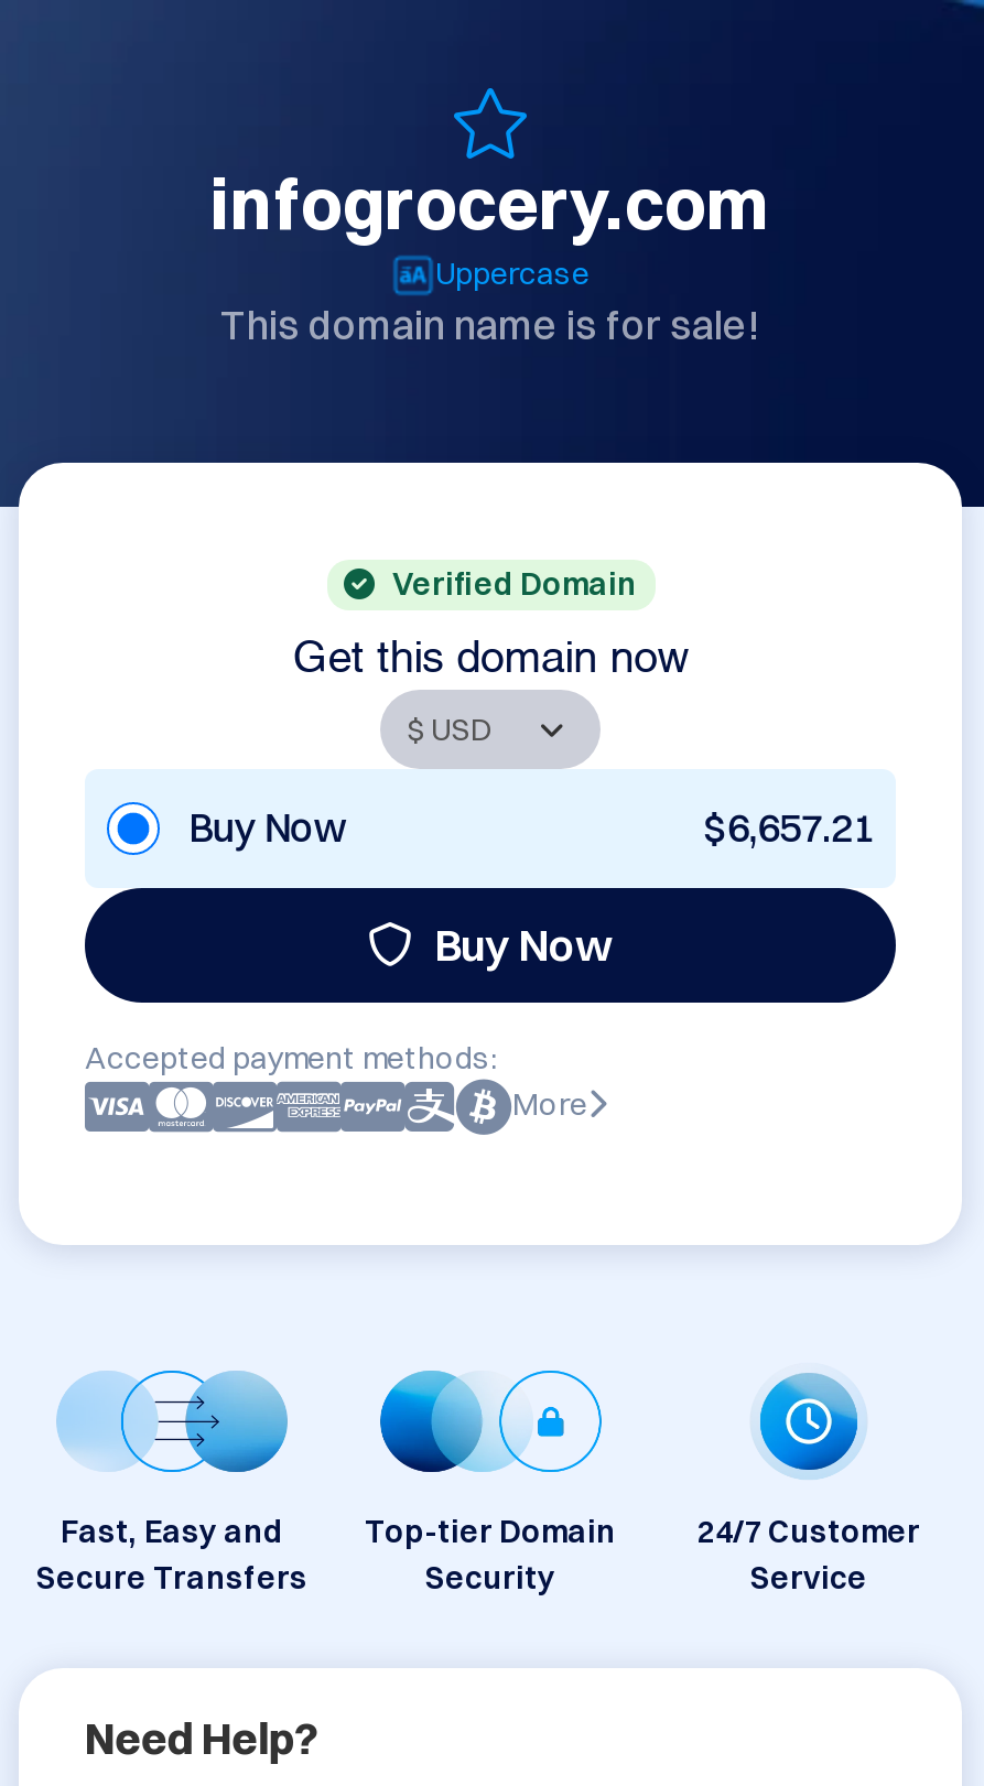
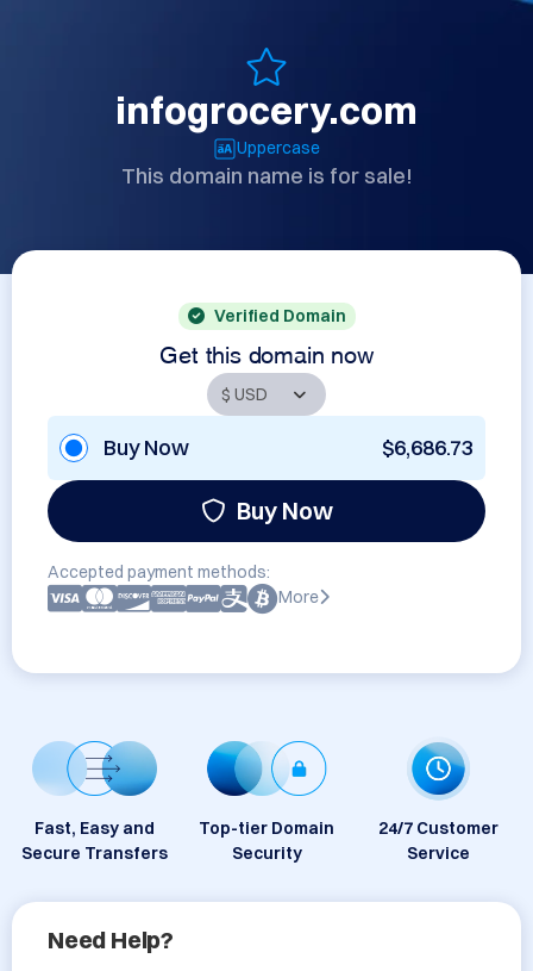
[703,802,874,853] $6,657.21 -> [381,434,474,461] $6,686.73

